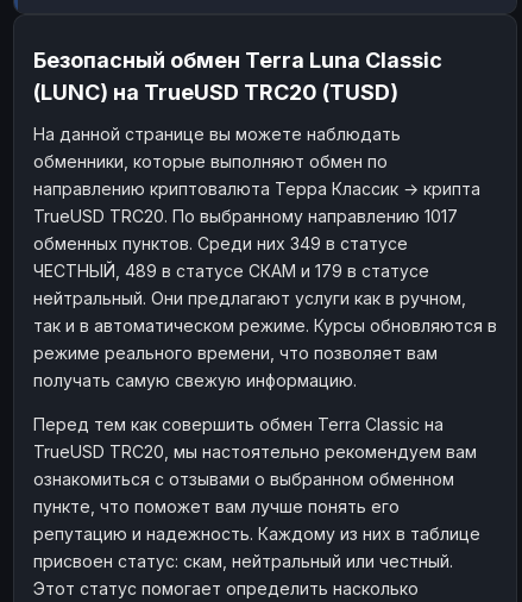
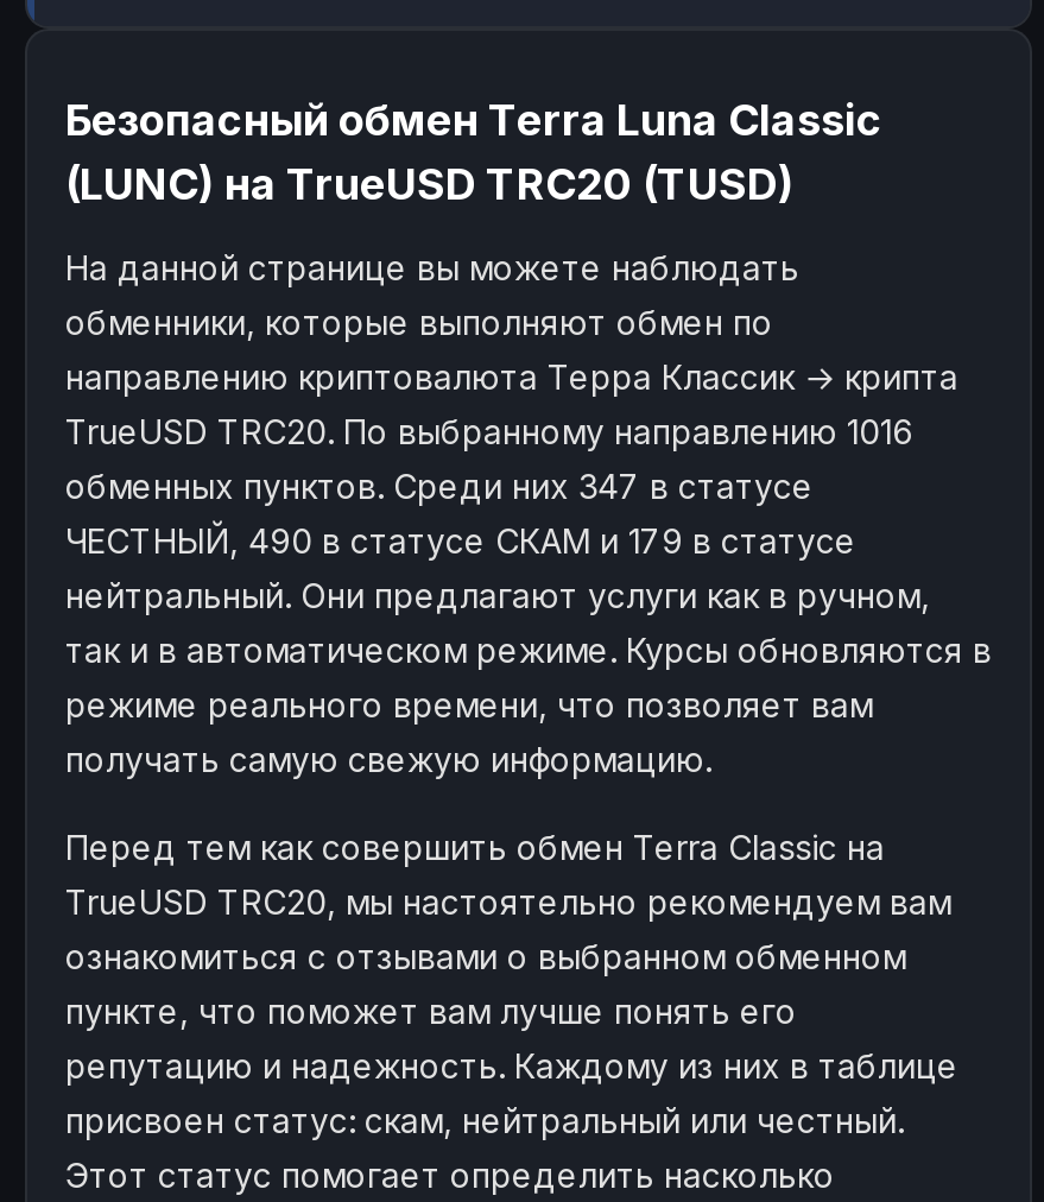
[33,205,458,225] TrueUSD TRC20. По выбранному направлению 1017 -> [65,410,913,450] TrueUSD TRC20. По выбранному направлению 1016
[33,233,408,253] обменных пунктов. Среди них 349 в статусе -> [65,464,814,505] обменных пунктов. Среди них 347 в статусе
[33,260,429,280] ЧЕСТНЫЙ, 489 в статусе СКАМ и 179 в статусе -> [65,519,856,559] ЧЕСТНЫЙ, 490 в статусе СКАМ и 179 в статусе

